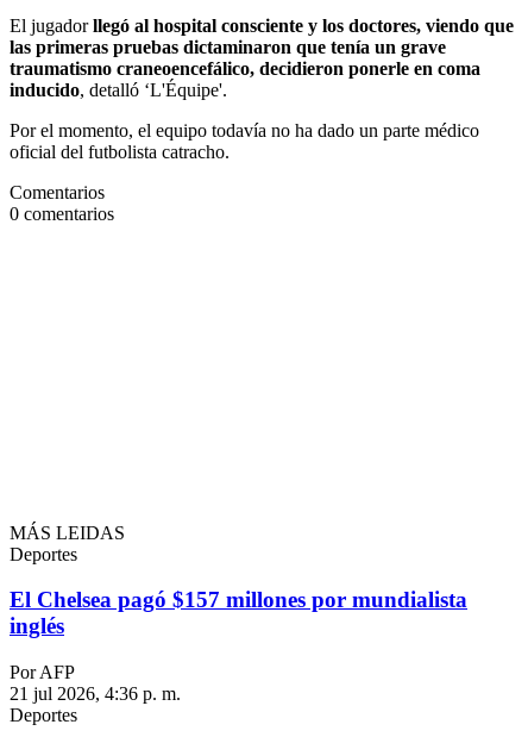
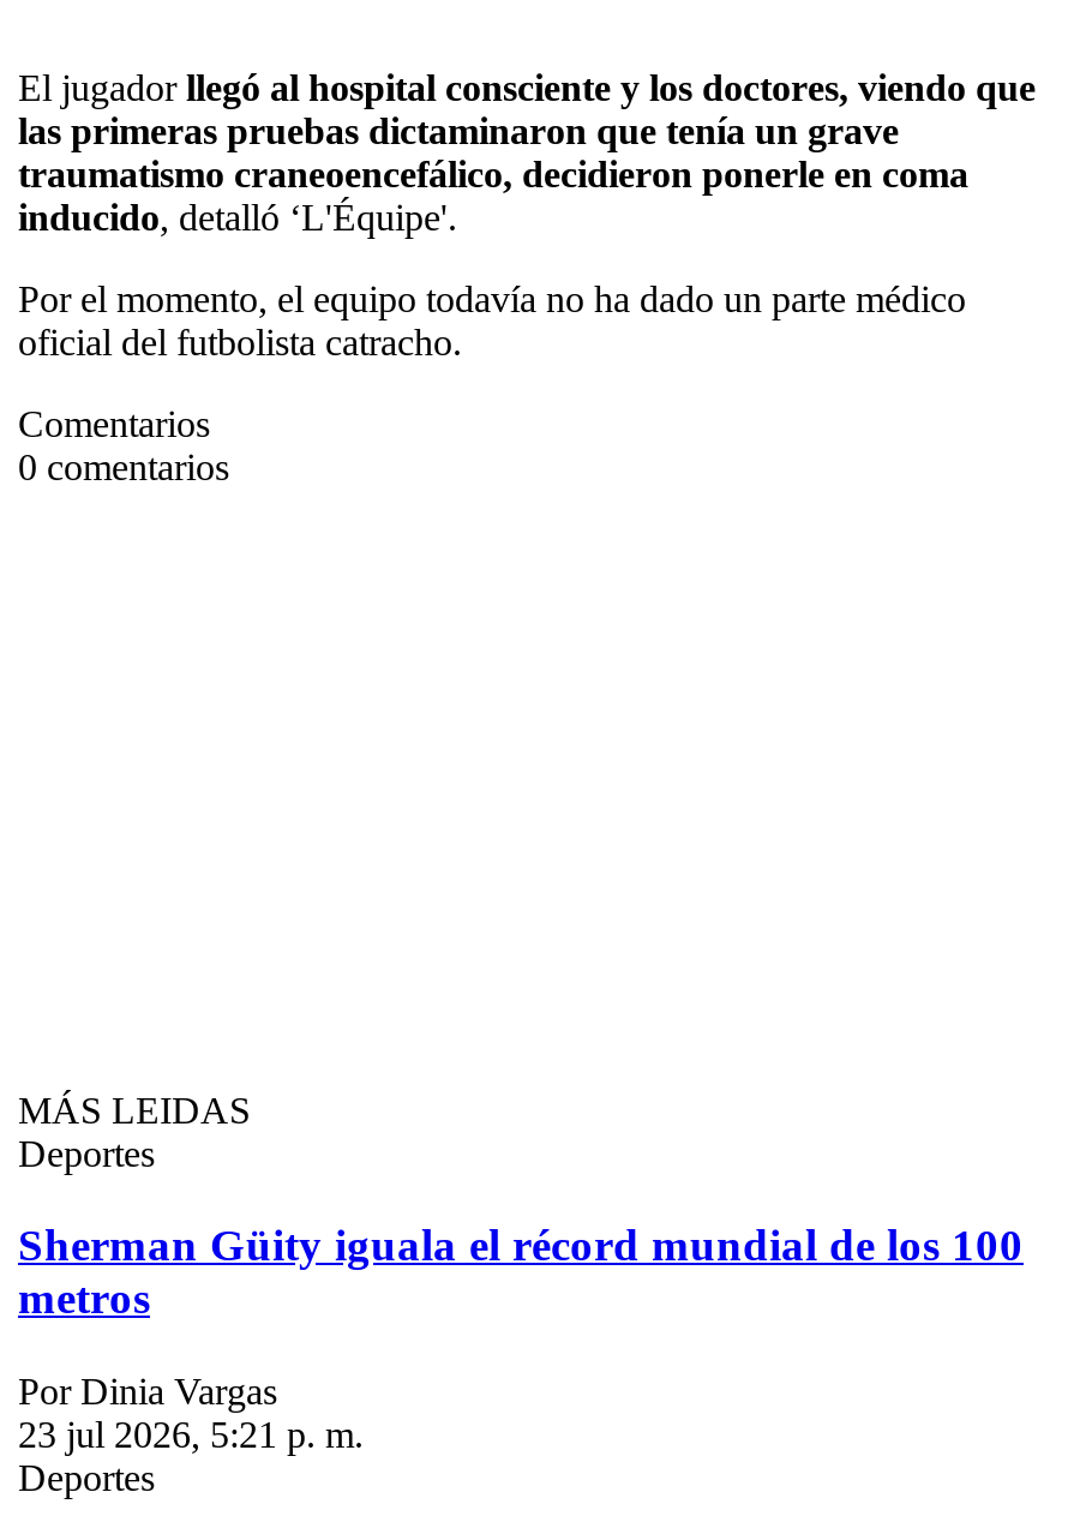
[10,587,467,639] El Chelsea pagó $157 millones por mundialista | inglés -> [18,1220,1024,1324] Sherman Güity iguala el récord mundial de los 100 | metros
[10,662,181,704] Por AFP | 21 jul 2026, 4:36 p. m. -> [18,1371,364,1455] Por Dinia Vargas | 23 jul 2026, 5:21 p. m.

